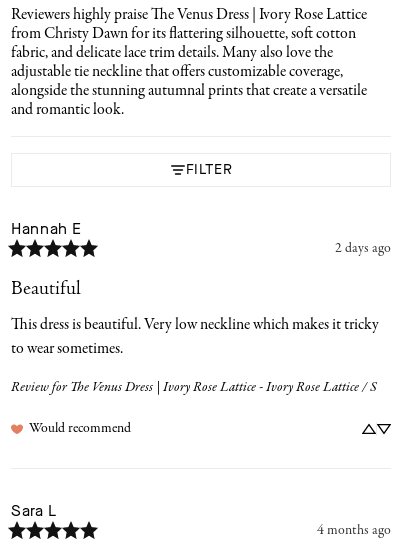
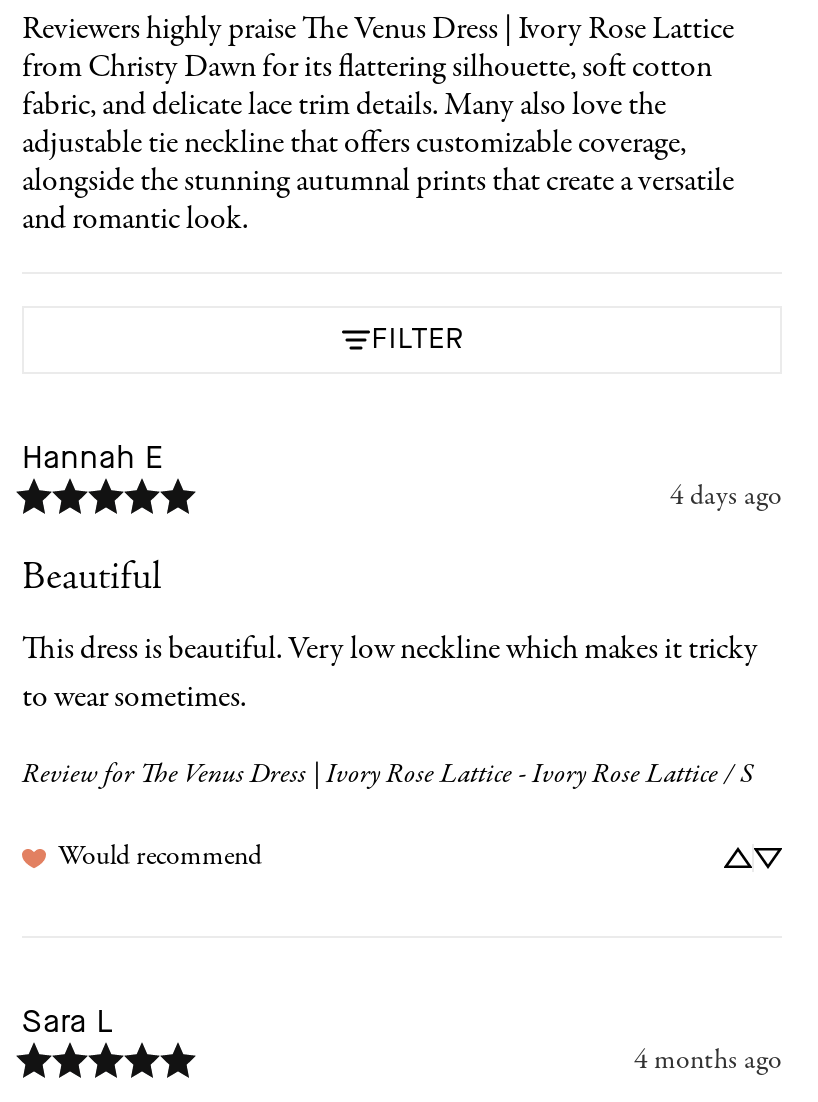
[335,239,391,258] 2 days ago -> [670,478,782,516] 4 days ago

